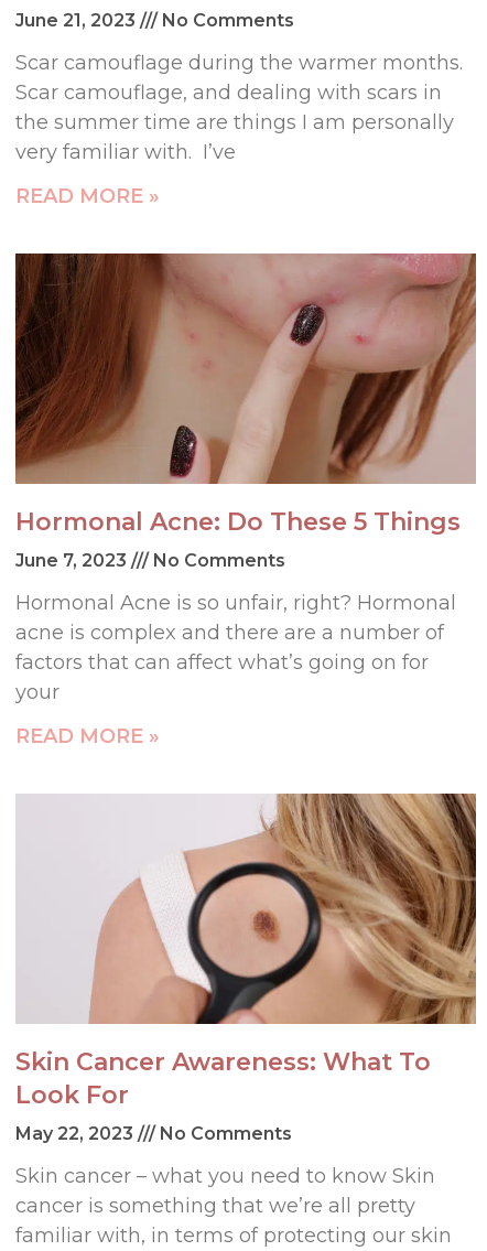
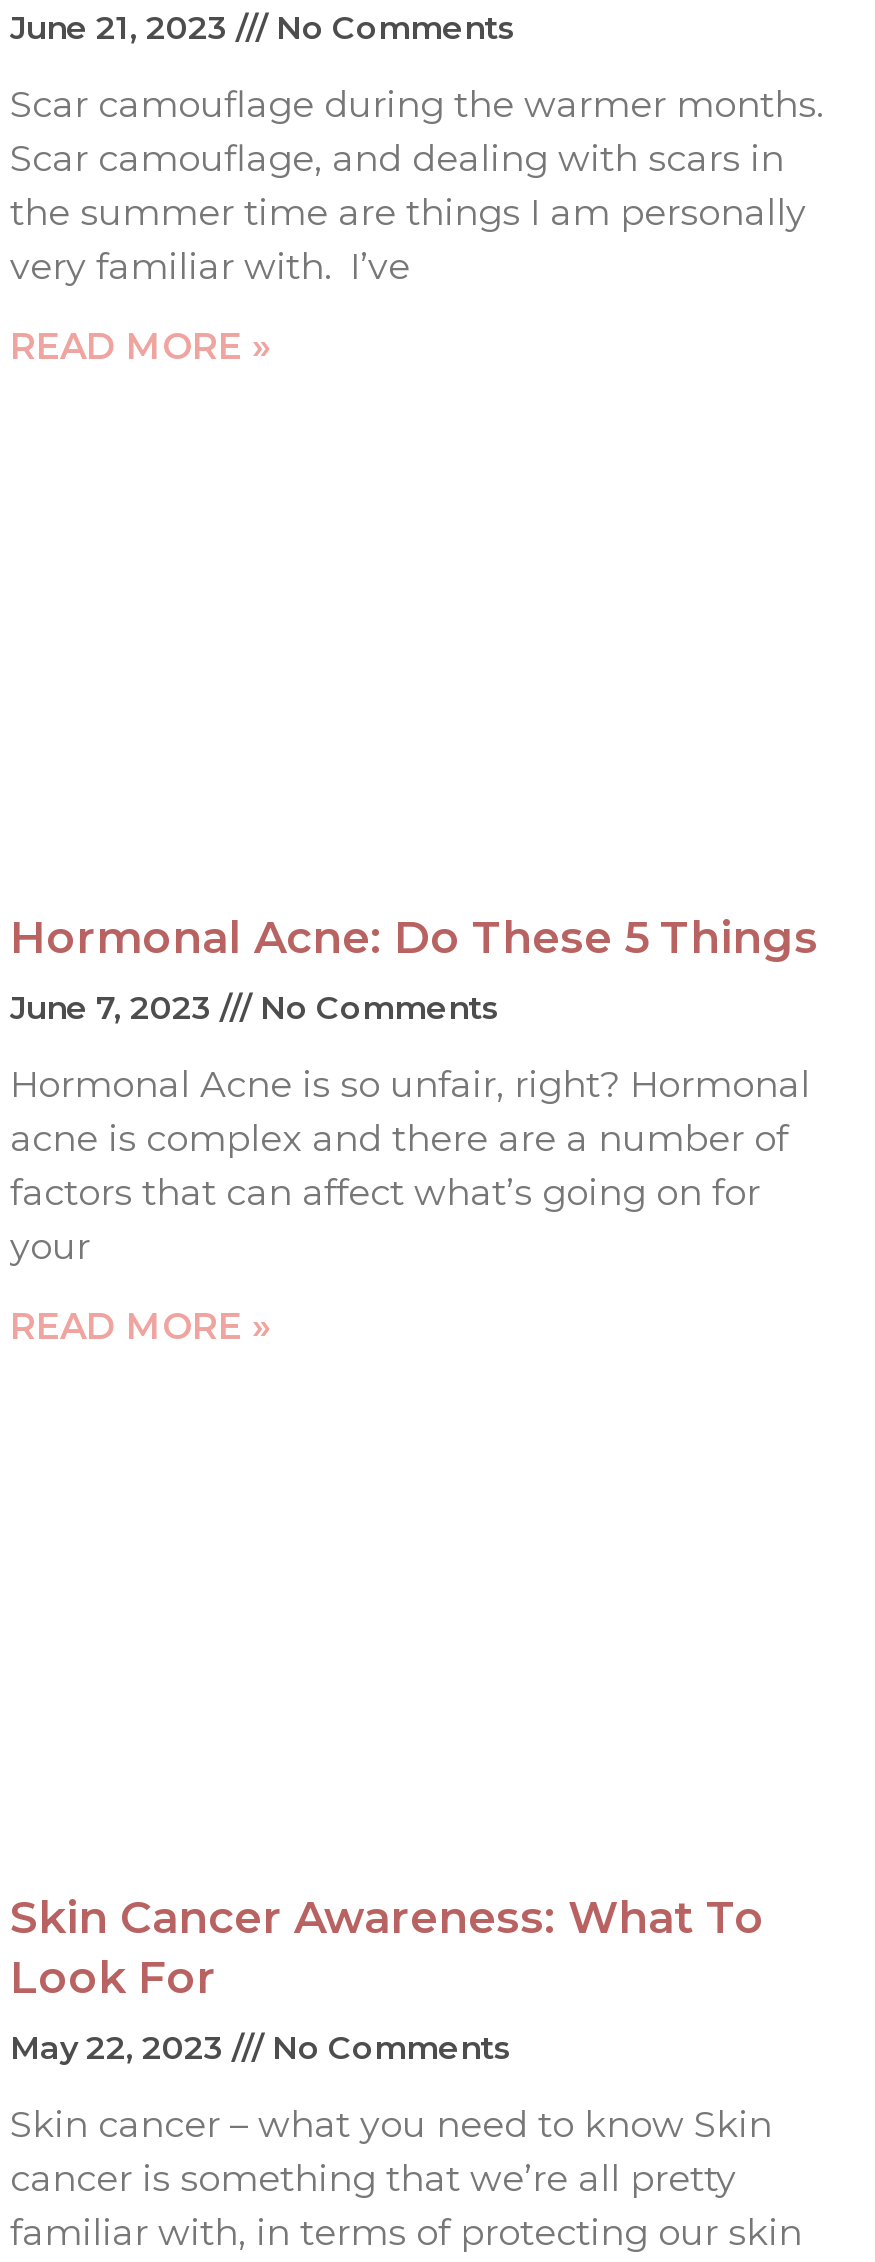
[14,252,477,485] [image] -> none
[15,792,477,1025] [image] -> none

